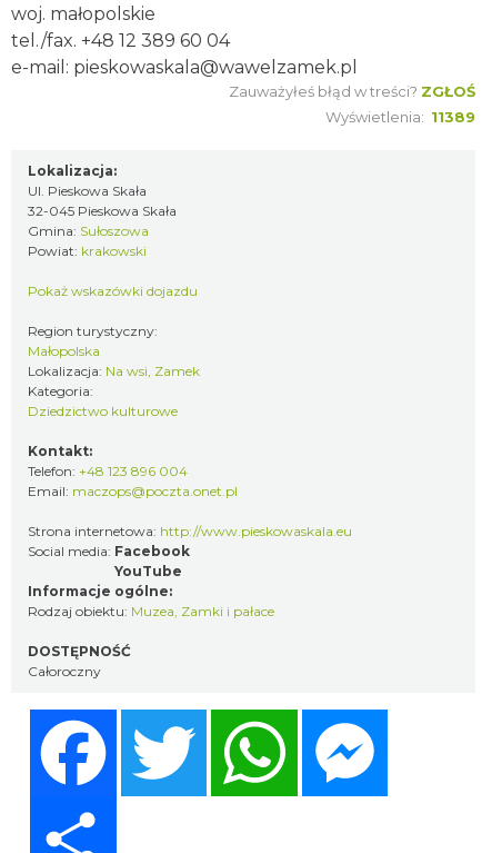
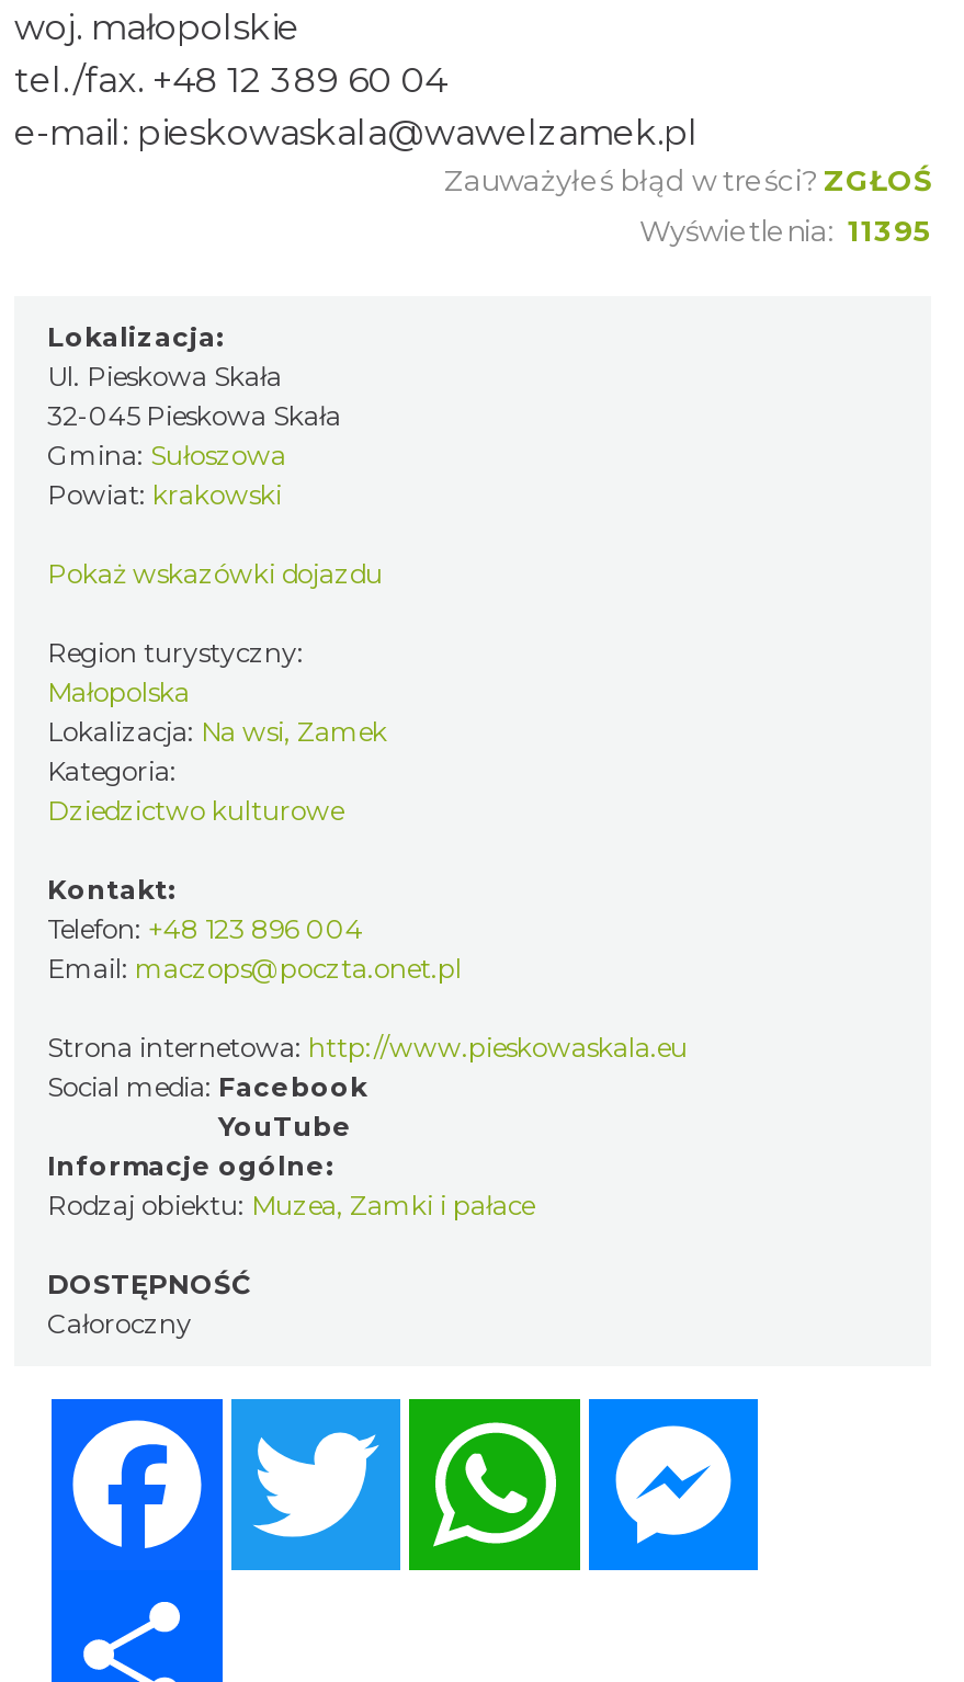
[325,108,475,126] Wyświetlenia: 11389 -> [639,213,931,248] Wyświetlenia: 11395

